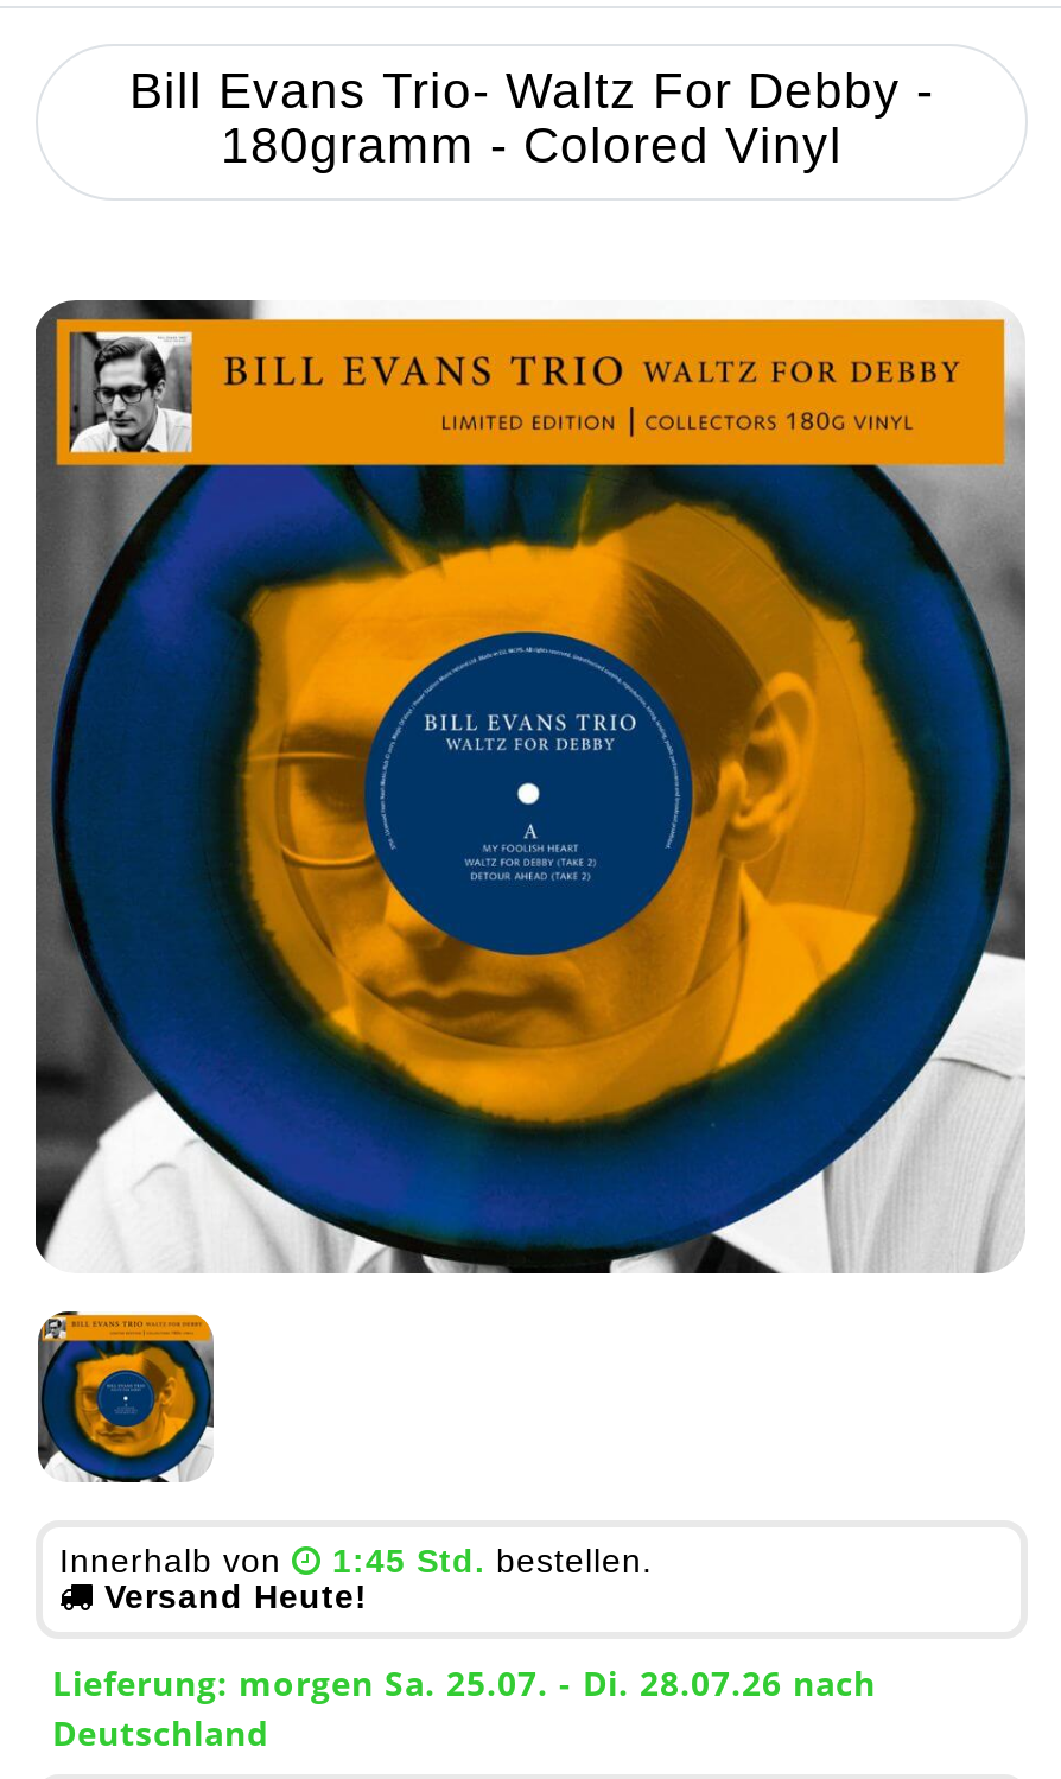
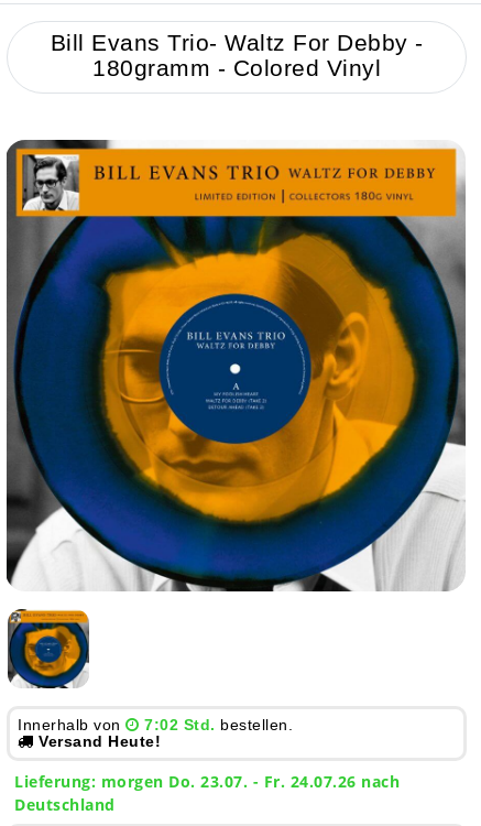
[332,1543,653,1581] 1:45 Std. bestellen. -> [144,716,293,734] 7:02 Std. bestellen.
[52,1661,876,1706] Lieferung: morgen Sa. 25.07. - Di. 28.07.26 nach -> [14,771,400,792] Lieferung: morgen Do. 23.07. - Fr. 24.07.26 nach

